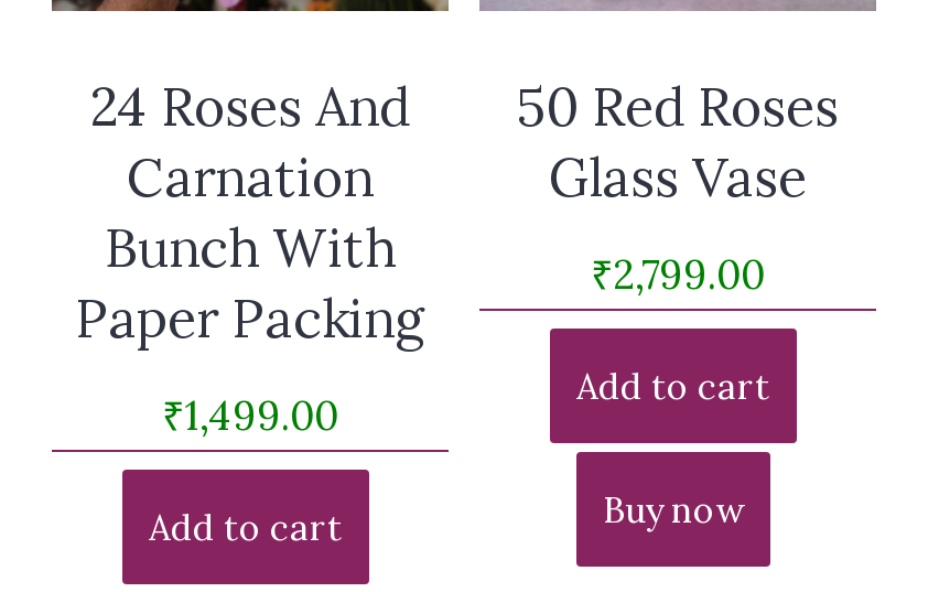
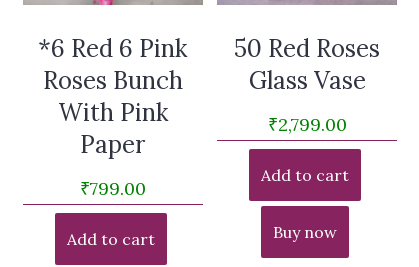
[75,73,425,353] 24 Roses And | Carnation | Bunch With | Paper Packing -> [38,33,187,160] *6 Red 6 Pink | Roses Bunch | With Pink | Paper
[162,391,338,442] ₹1,499.00 -> [80,177,146,200] ₹799.00

